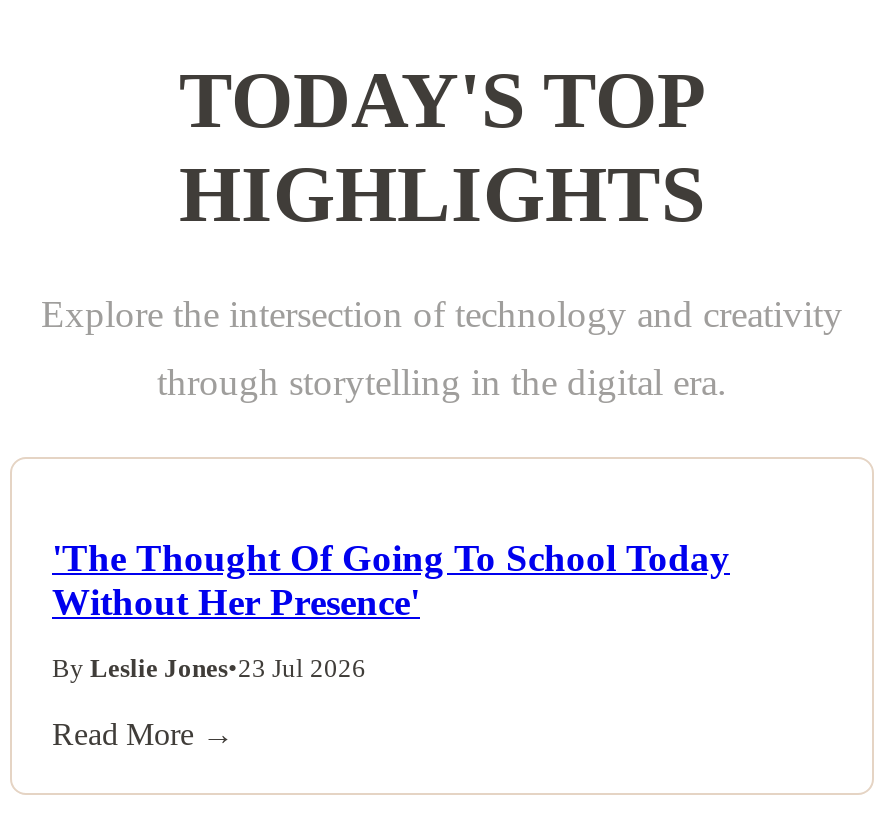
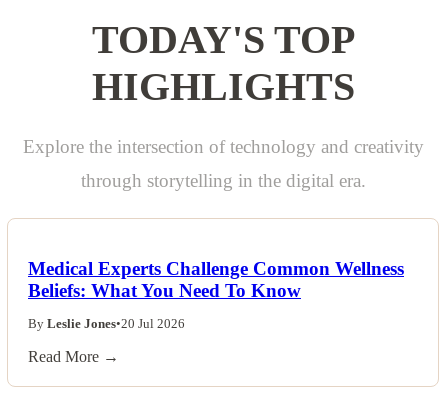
[52,538,730,624] 'The Thought Of Going To School Today | Without Her Presence' -> [28,258,404,301] Medical Experts Challenge Common Wellness | Beliefs: What You Need To Know
[52,656,366,684] By Leslie Jones•23 Jul 2026 -> [28,317,185,331] By Leslie Jones•20 Jul 2026

